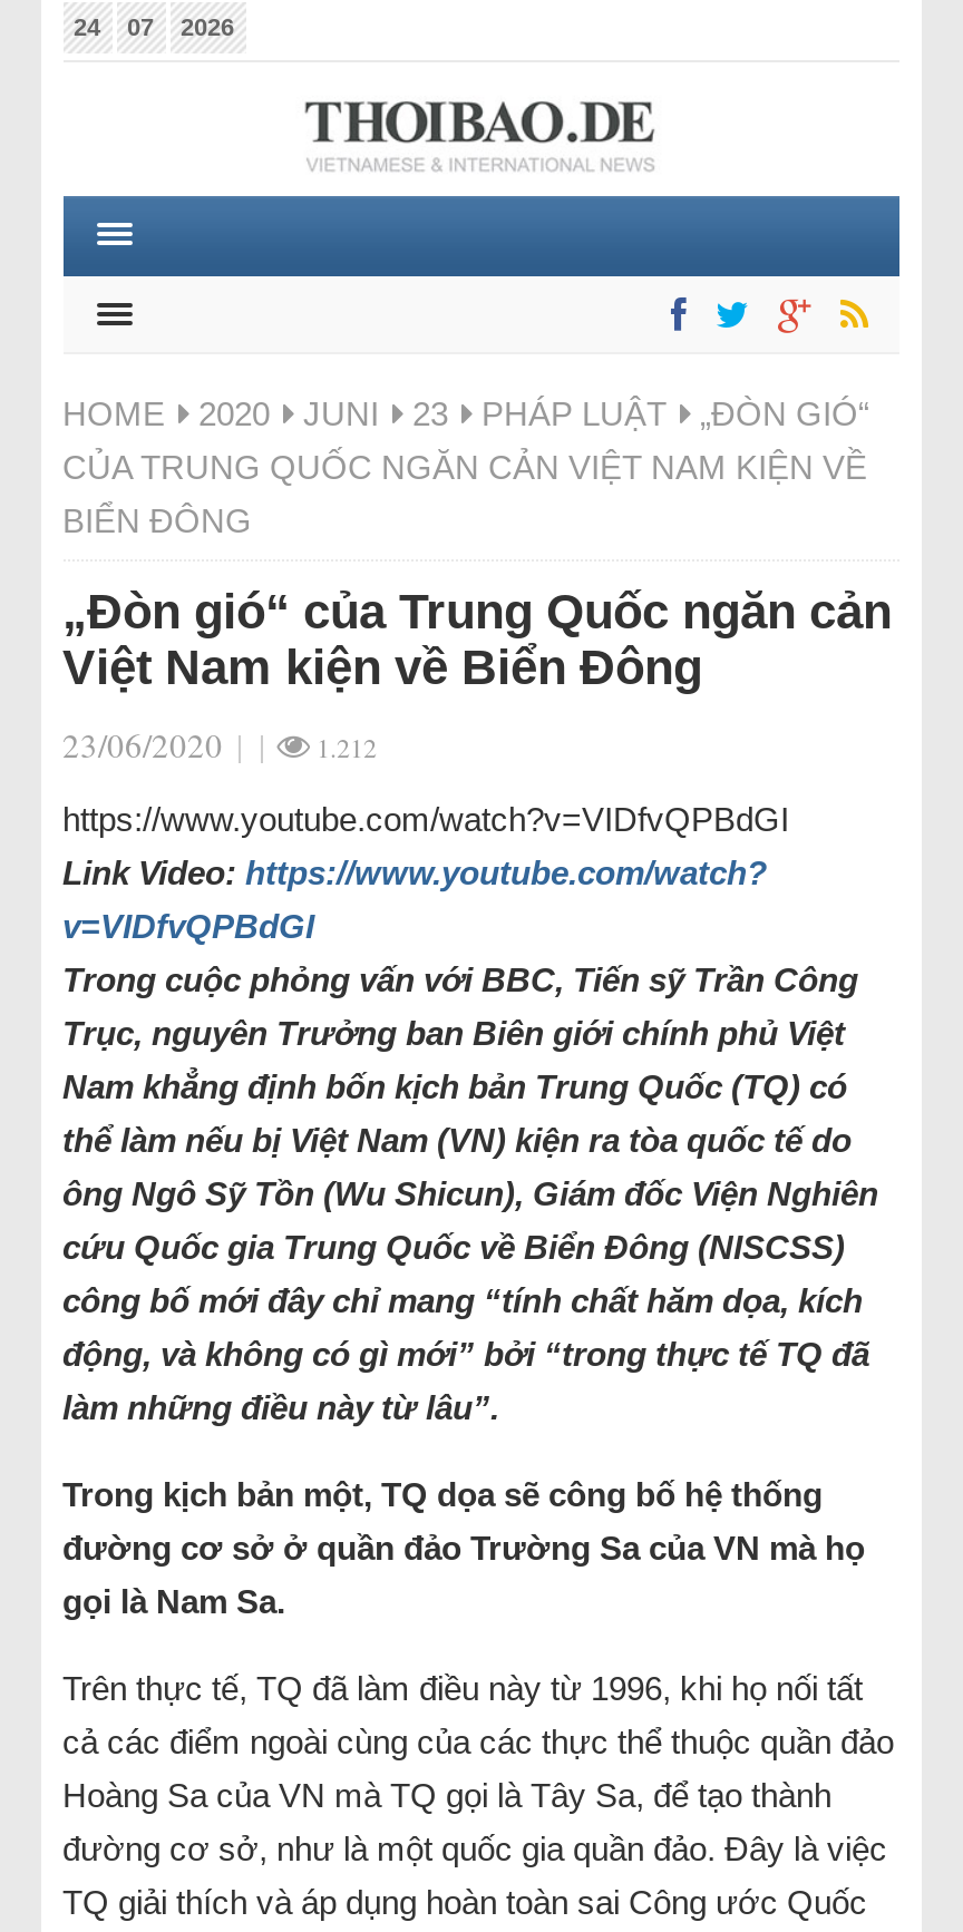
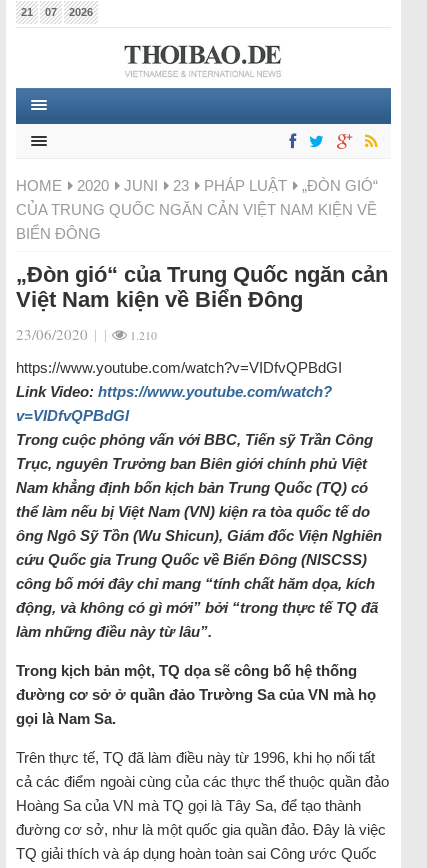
[74,13,234,40] 24 07 2026 -> [20,6,92,18] 21 07 2026
[310,729,377,764] 1.212 -> [126,327,156,343] 1.210

